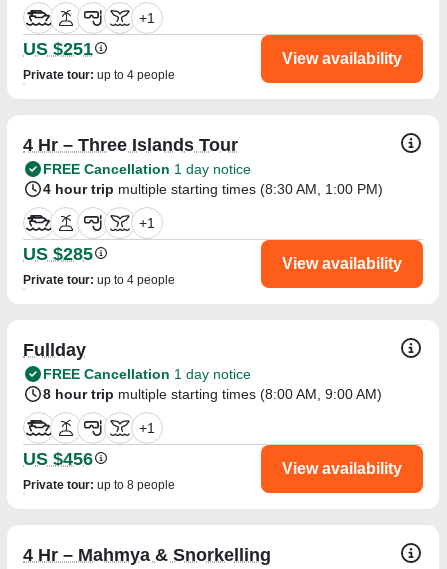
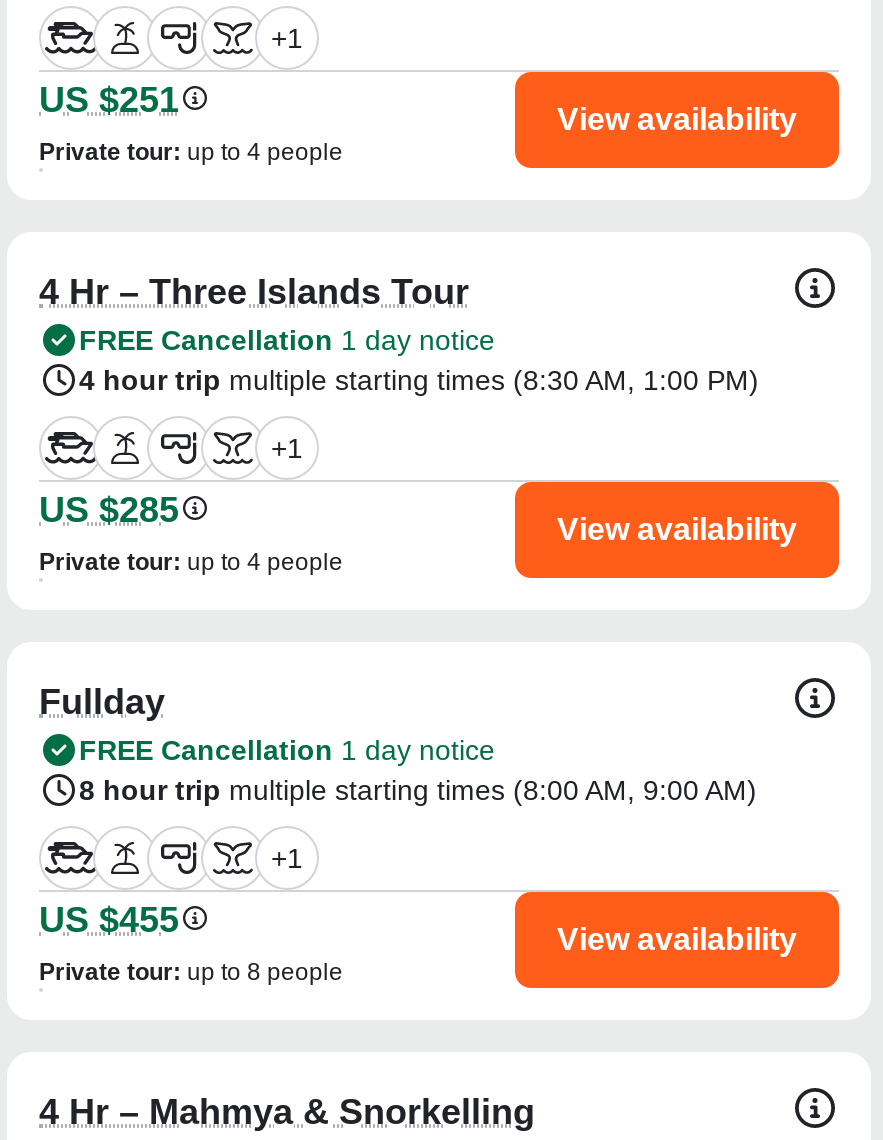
[23,449,93,469] US $456 -> [39,899,179,939] US $455

